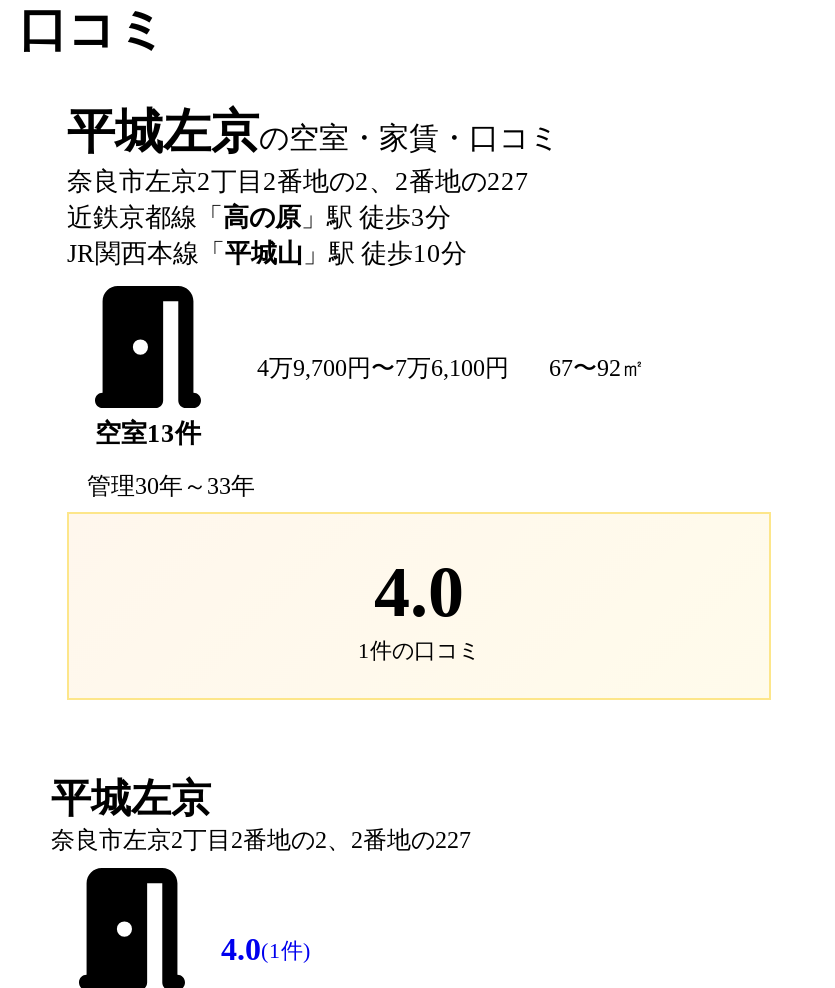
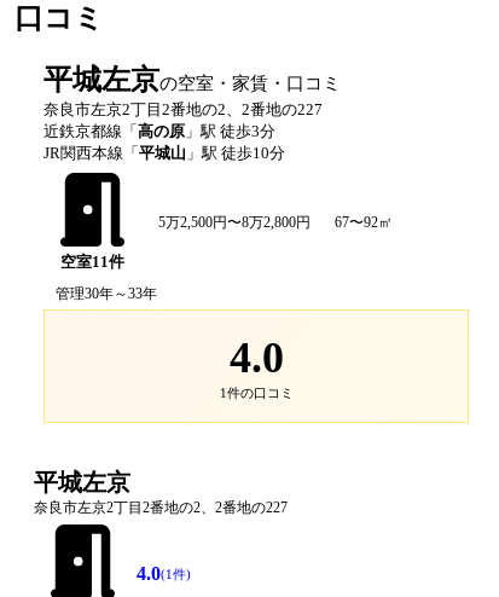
[257,354,509,382] 4万9,700円〜7万6,100円 -> [158,214,311,231] 5万2,500円〜8万2,800円
[95,418,201,448] 空室13件 -> [60,252,124,271] 空室11件

